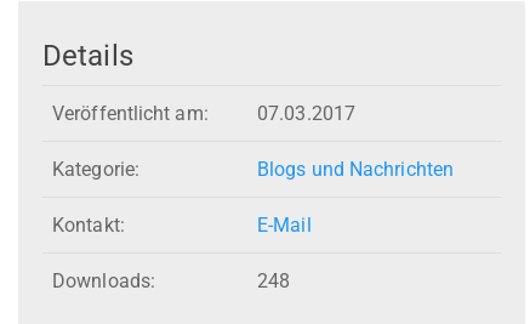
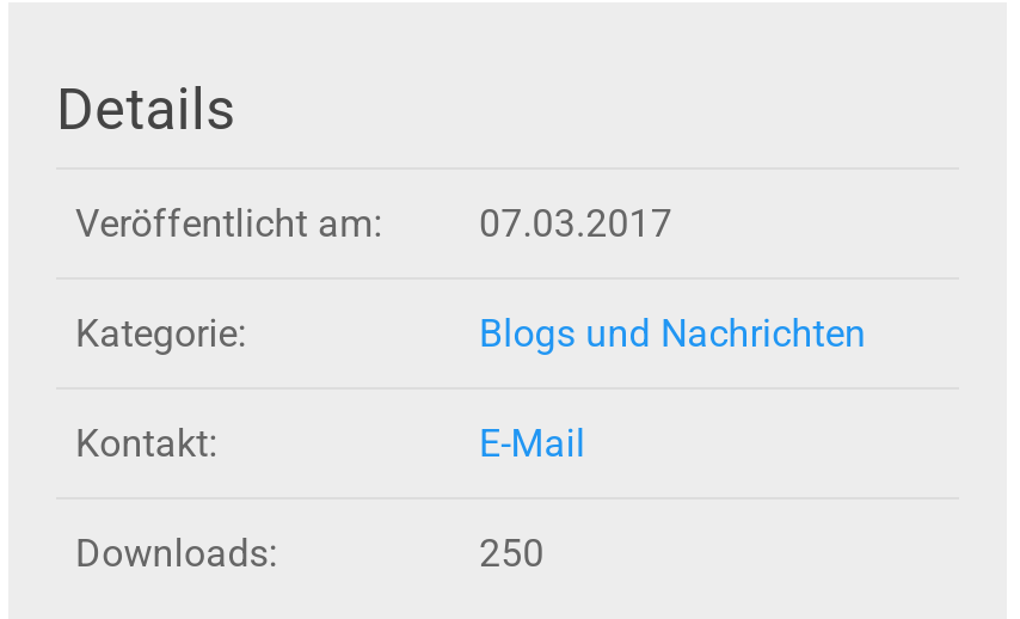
[257,270,290,293] 248 -> [479,531,544,576] 250

